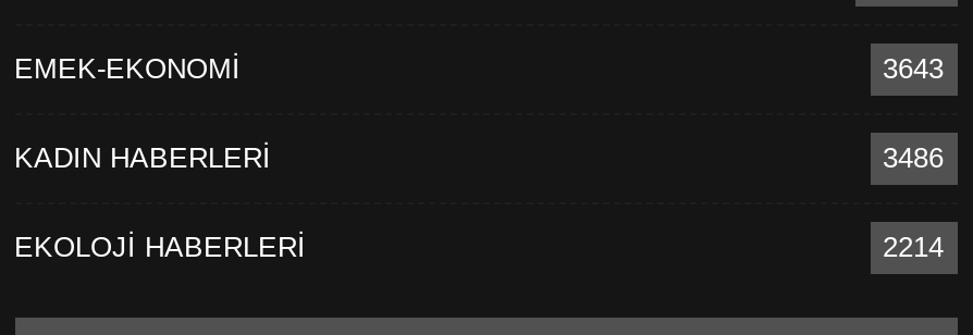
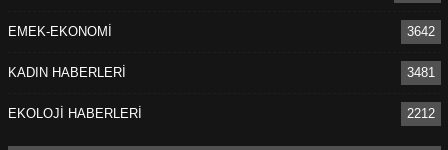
[883,51,944,84] 3643 -> [406,24,434,39] 3642
[883,141,944,173] 3486 -> [406,65,434,80] 3481
[883,230,944,262] 2214 -> [406,106,434,121] 2212

